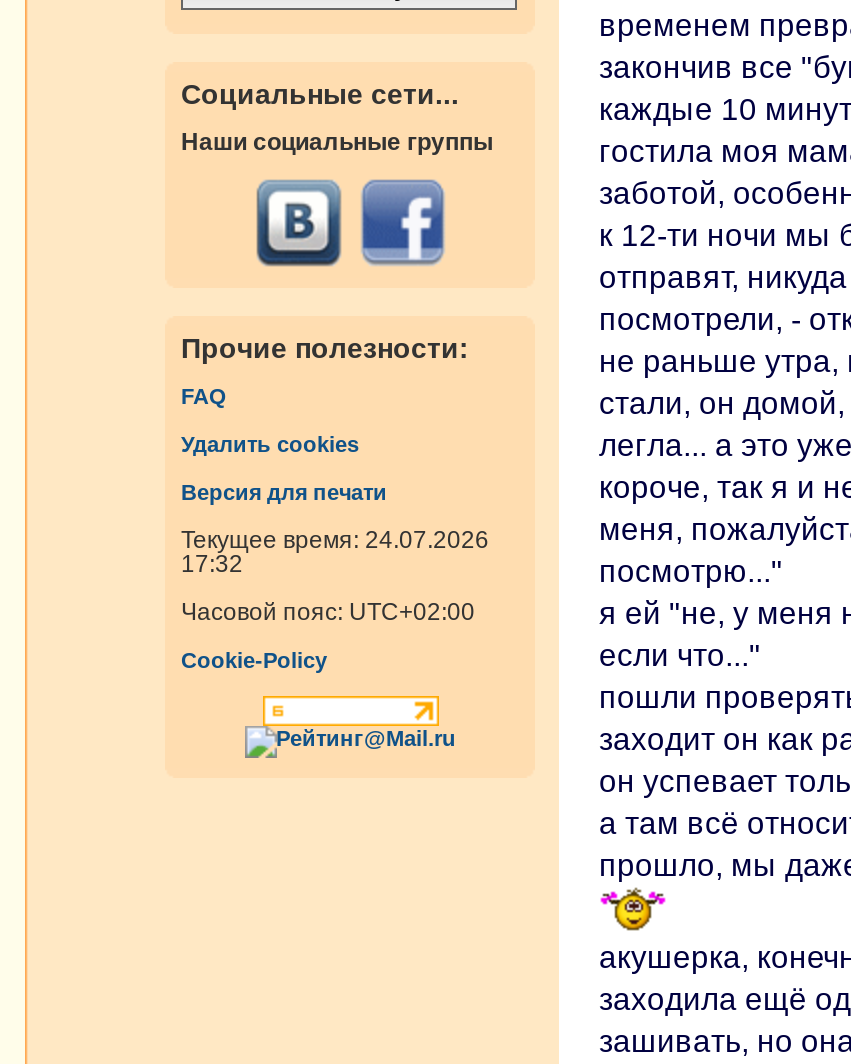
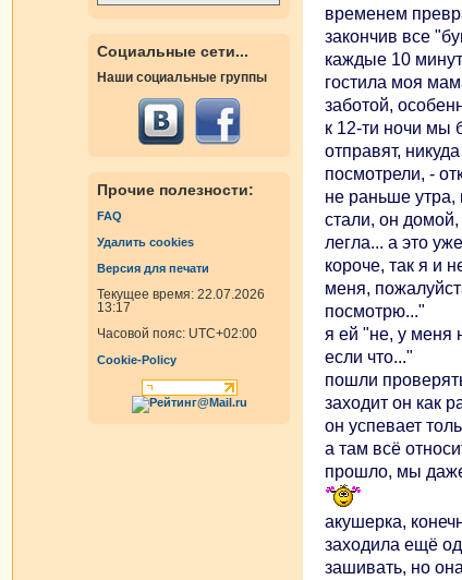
[181,527,489,555] Текущее время: 24.07.2026 -> [97,287,265,302] Текущее время: 22.07.2026
[181,551,243,579] 17:32 -> [97,300,131,315] 13:17

